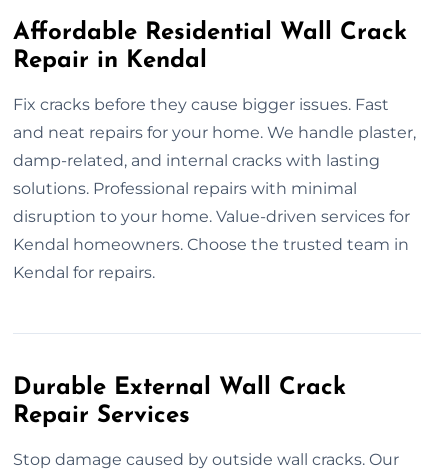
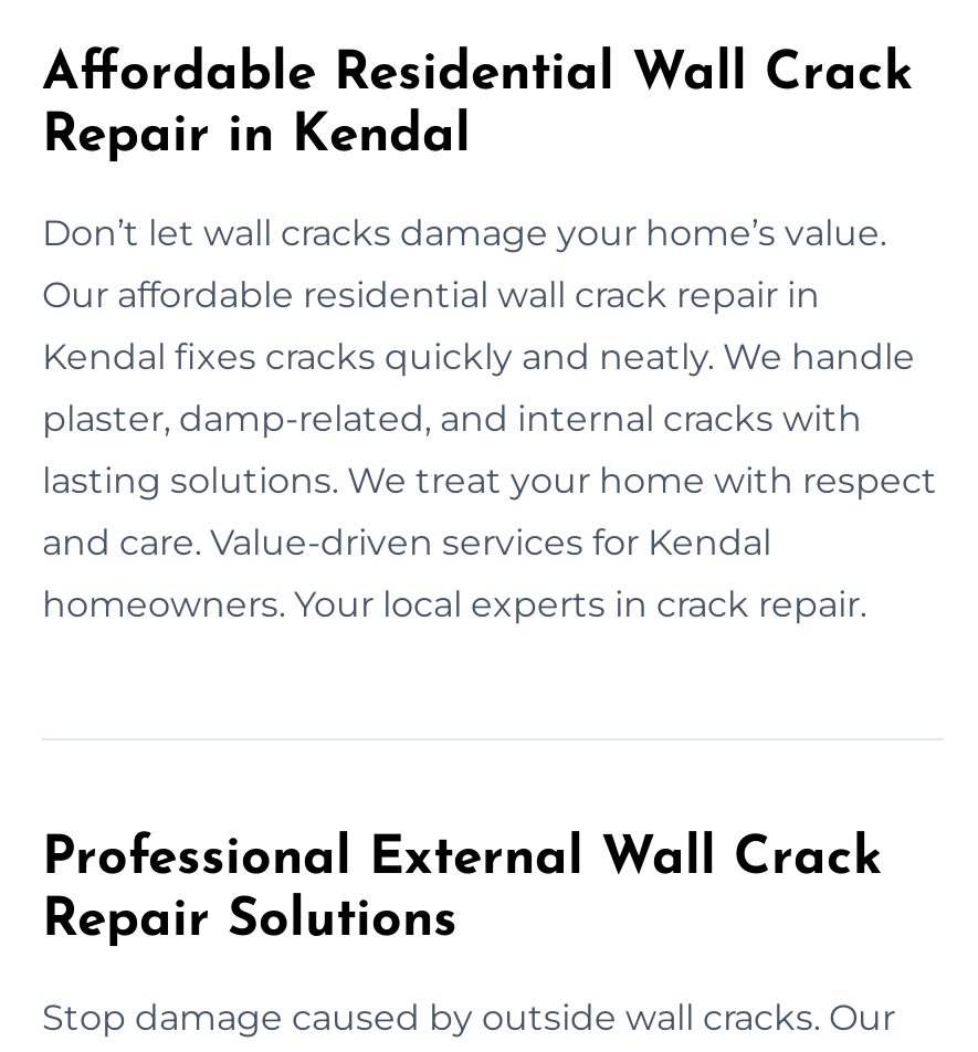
[13,95,389,114] Fix cracks before they cause bigger issues. Fast -> [42,212,886,253] Don’t let wall cracks damage your home’s value.
[13,123,416,142] and neat repairs for your home. We handle plaster, -> [42,273,820,315] Our affordable residential wall crack repair in
[13,151,380,170] damp-related, and internal cracks with lasting -> [42,335,915,377] Kendal fixes cracks quickly and neatly. We handle
[13,179,357,198] solutions. Professional repairs with minimal -> [42,397,862,439] plaster, damp-related, and internal cracks with
[13,207,410,226] disruption to your home. Value-driven services for -> [42,459,937,501] lasting solutions. We treat your home with respect
[13,235,409,254] Kendal homeowners. Choose the trusted team in -> [42,521,771,563] and care. Value-driven services for Kendal
[13,263,155,282] Kendal for repairs. -> [42,583,866,625] homeowners. Your local experts in crack repair.
[13,376,346,428] Durable External Wall Crack | Repair Services -> [42,833,882,947] Professional External Wall Crack | Repair Solutions

